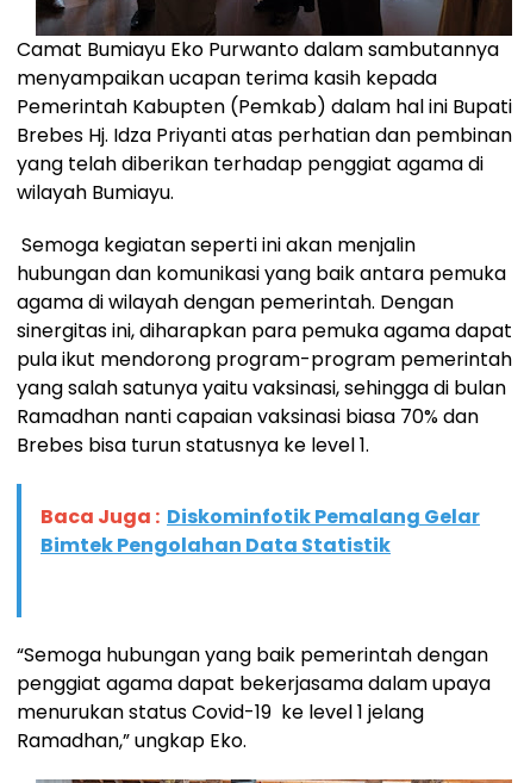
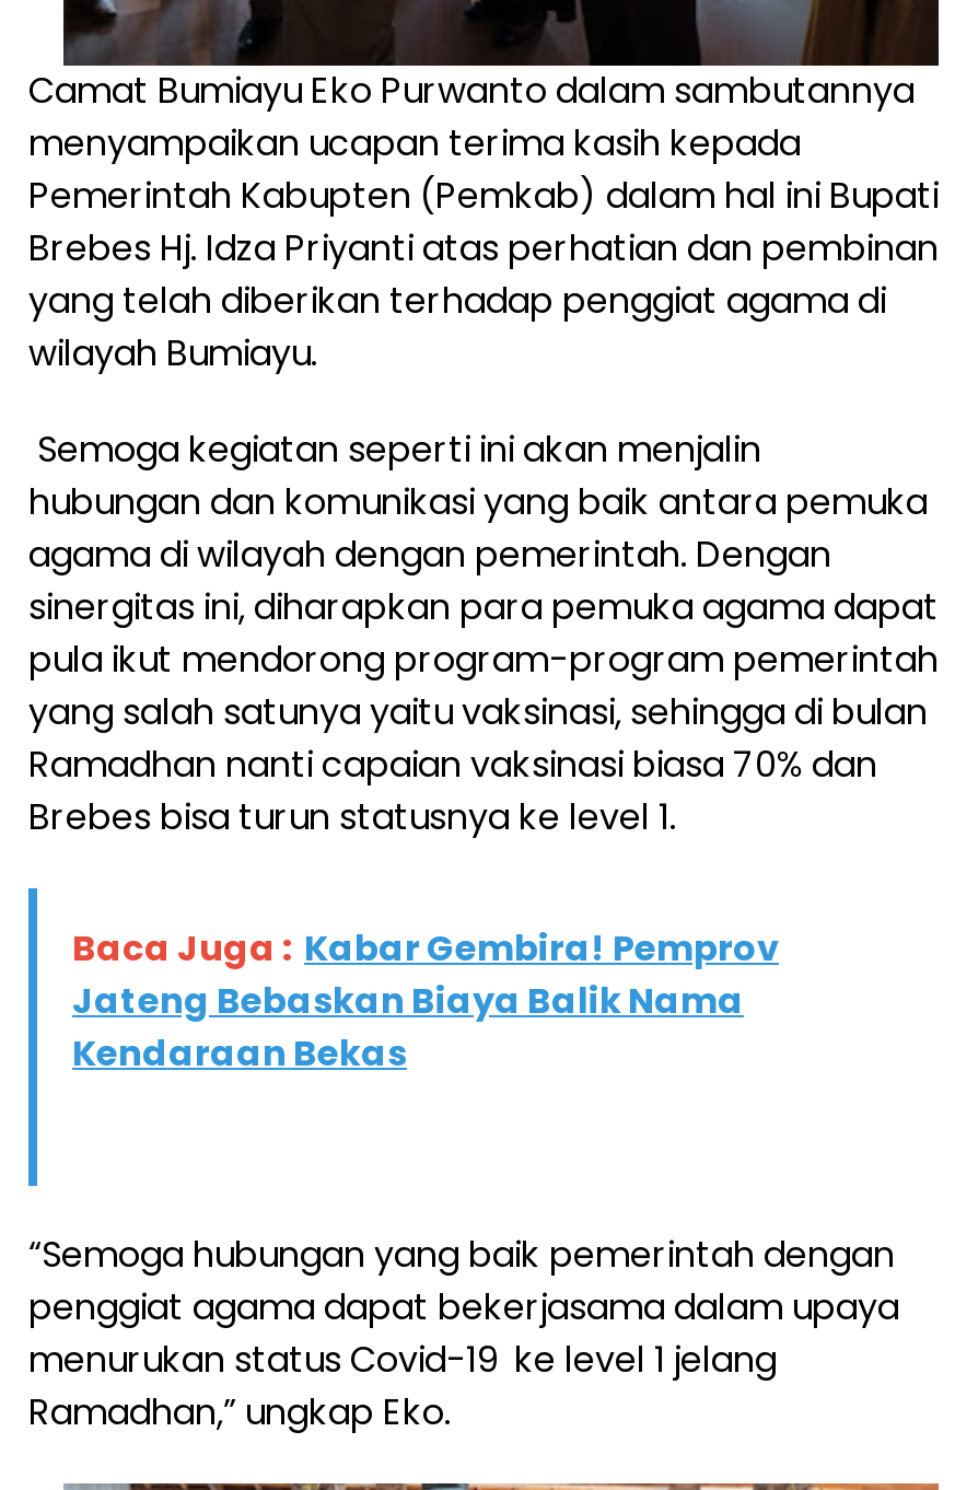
[40,503,480,559] Baca Juga : Diskominfotik Pemalang Gelar | Bimtek Pengolahan Data Statistik -> [72,924,779,1079] Baca Juga : Kabar Gembira! Pemprov | Jateng Bebaskan Biaya Balik Nama | Kendaraan Bekas

